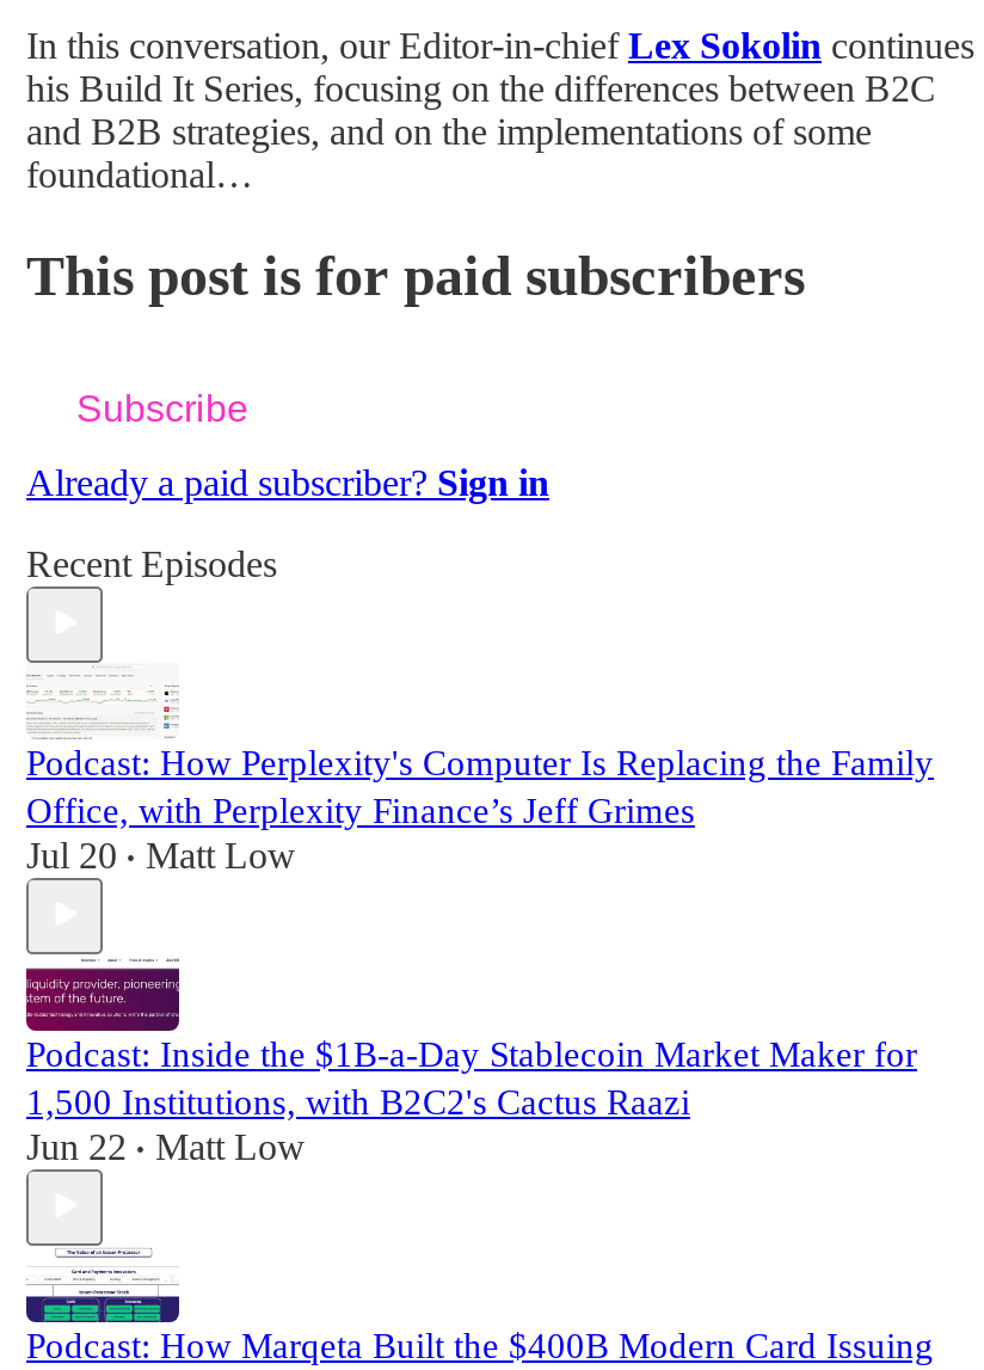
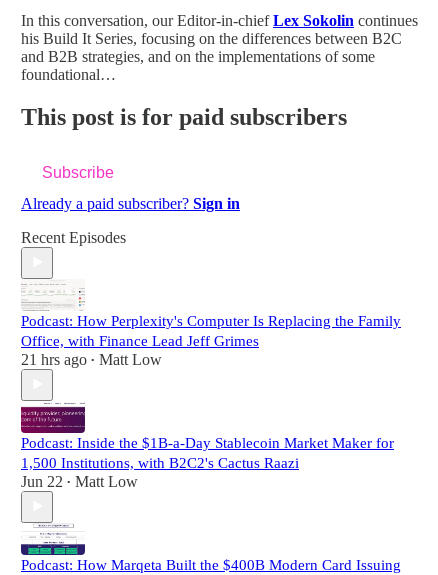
[26,791,695,875] Office, with Perplexity Finance’s Jeff Grimes | Jul 20 • Matt Low -> [21,333,259,368] Office, with Finance Lead Jeff Grimes | 21 hrs ago • Matt Low

